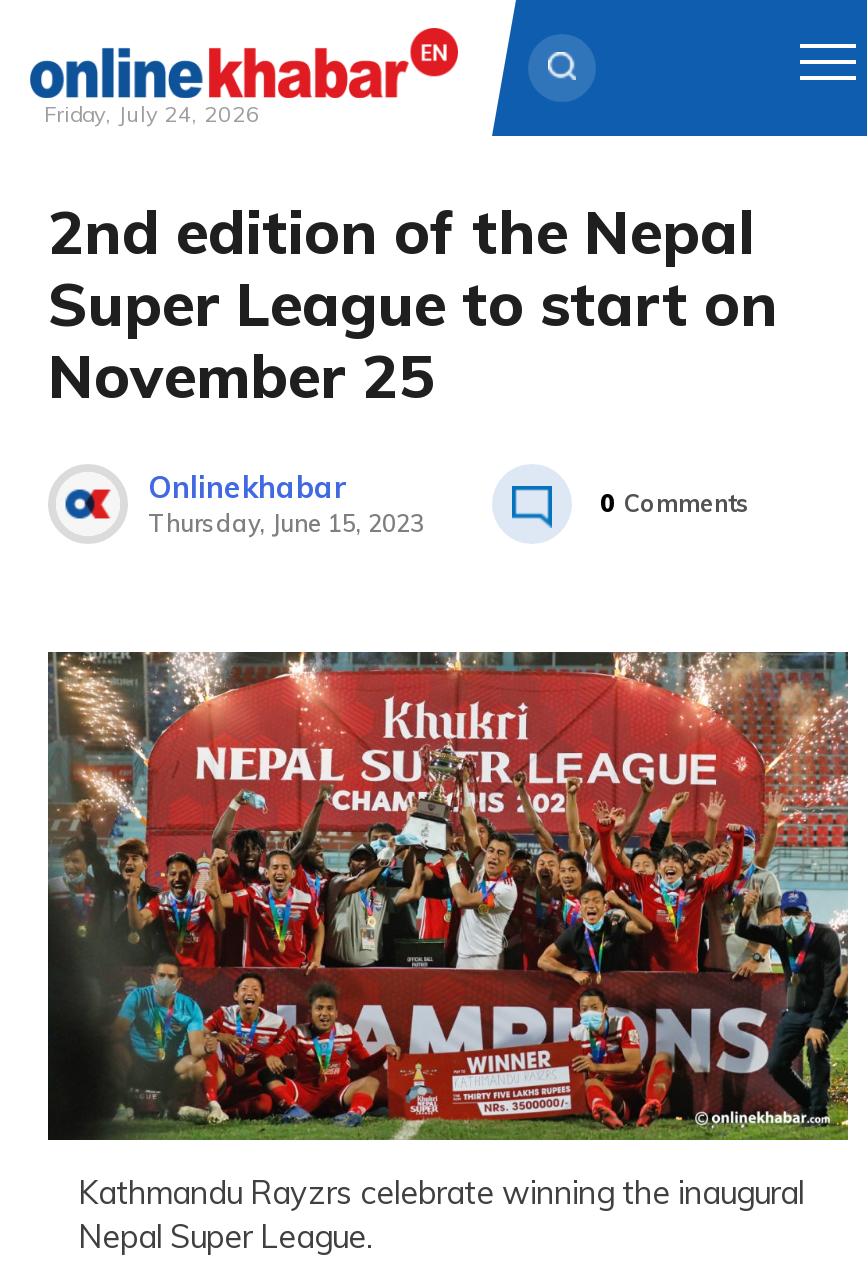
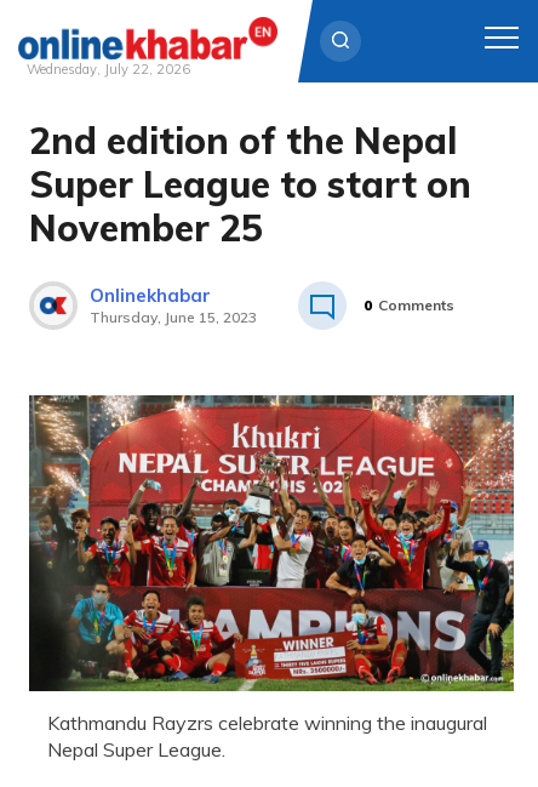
[44,100,260,128] Friday, July 24, 2026 -> [27,61,190,78] Wednesday, July 22, 2026

